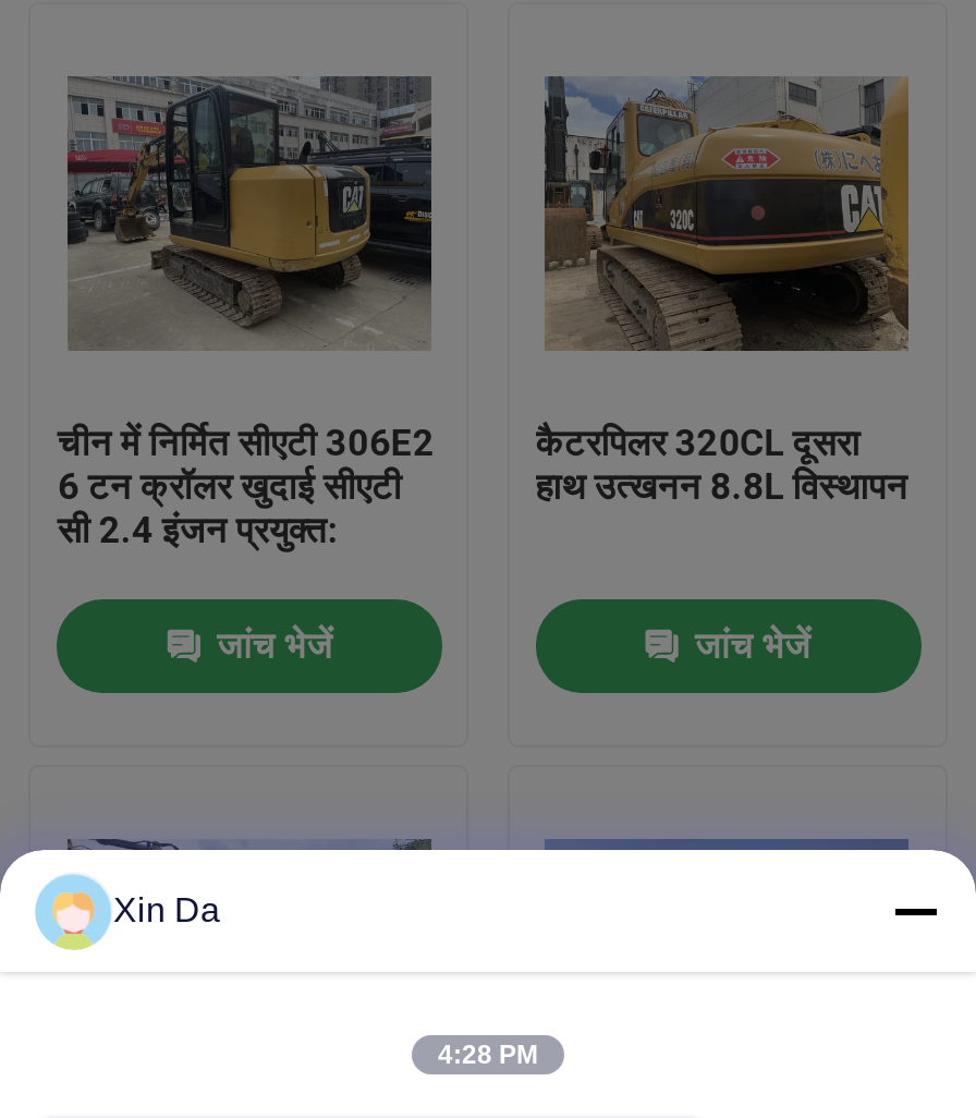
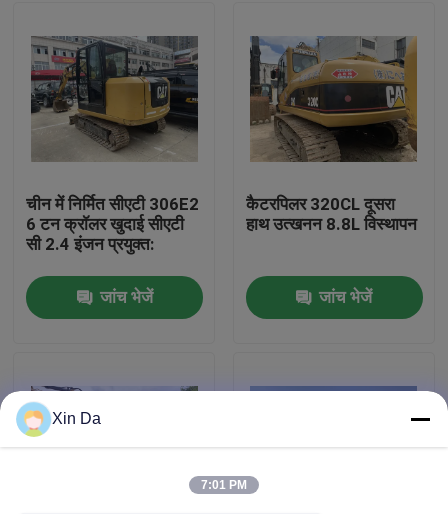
[438,1040,538,1070] 4:28 PM -> [201,478,247,492] 7:01 PM

